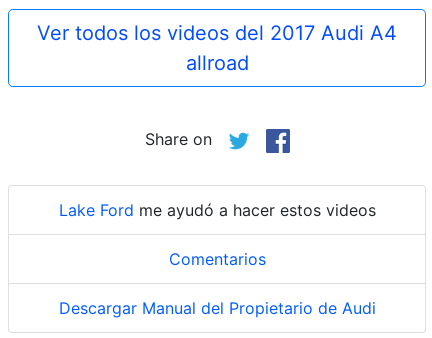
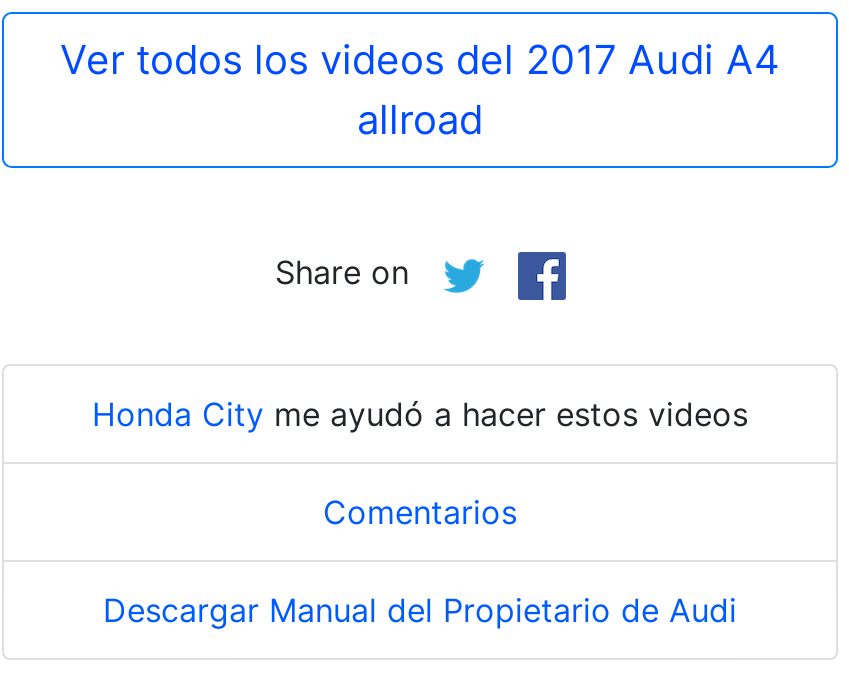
[58,200,375,220] Lake Ford me ayudó a hacer estos videos -> [92,394,748,434] Honda City me ayudó a hacer estos videos

